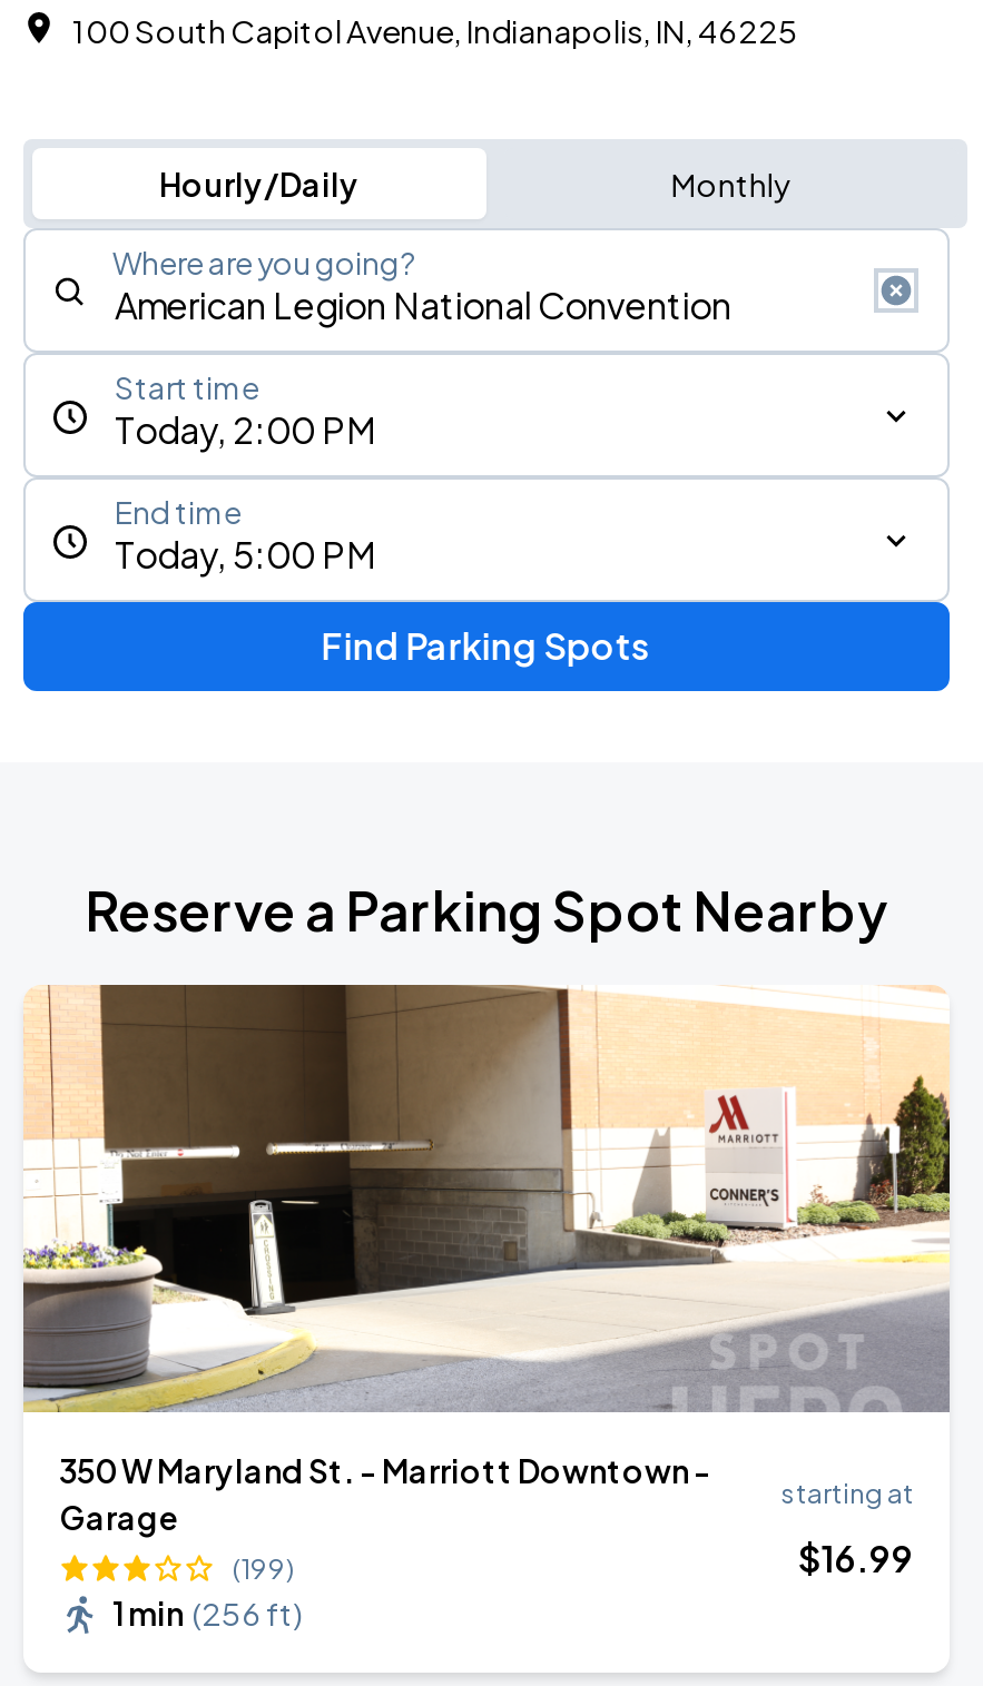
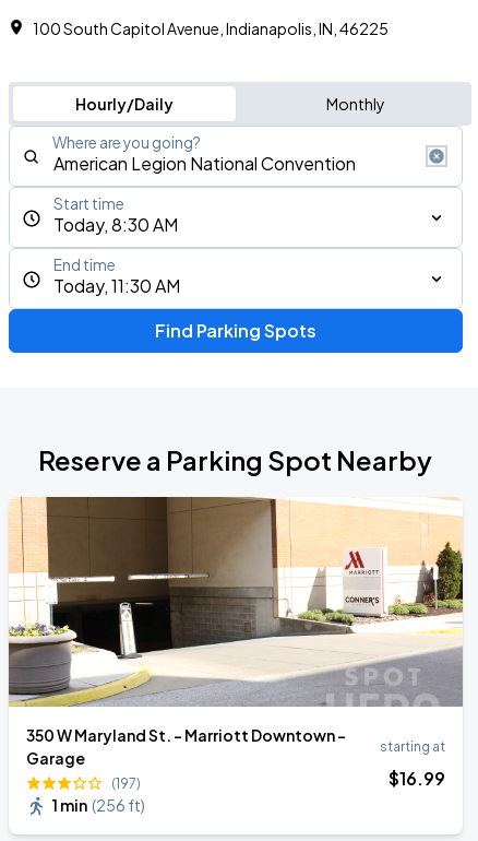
[115,406,375,453] Today, 2:00 PM -> [53,213,178,236] Today, 8:30 AM
[115,531,375,578] Today, 5:00 PM -> [53,274,180,297] Today, 11:30 AM
[233,1552,295,1586] (199) -> [111,775,141,792] (197)

